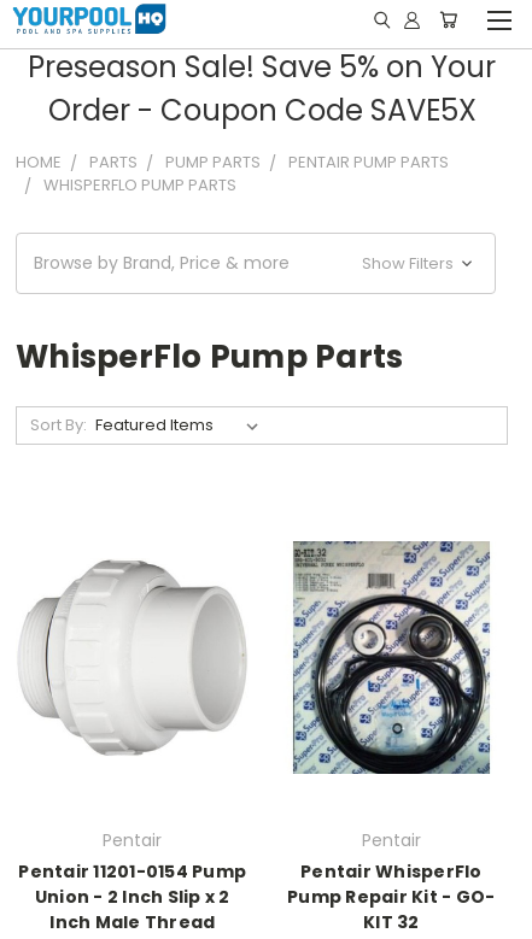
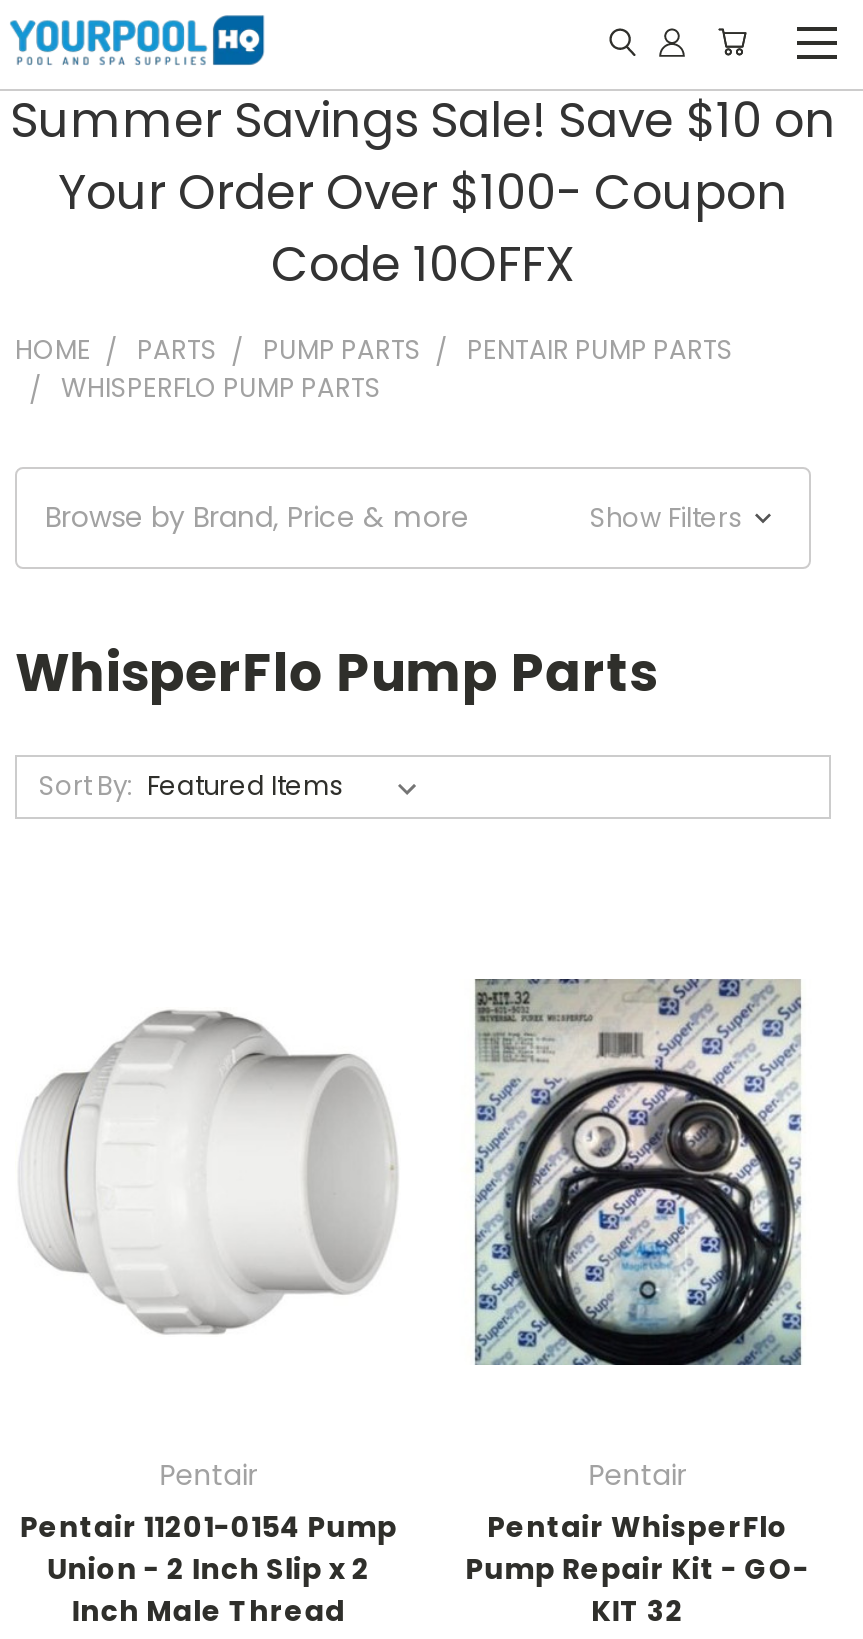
[28,47,496,130] Preseason Sale! Save 5% on Your | Order - Coupon Code SAVE5X -> [10,87,836,297] Summer Savings Sale! Save $10 on | Your Order Over $100- Coupon | Code 10OFFX

